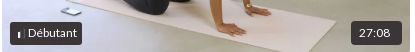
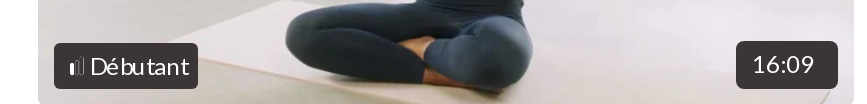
[359,25,390,40] 27:08 -> [752,50,814,80] 16:09

